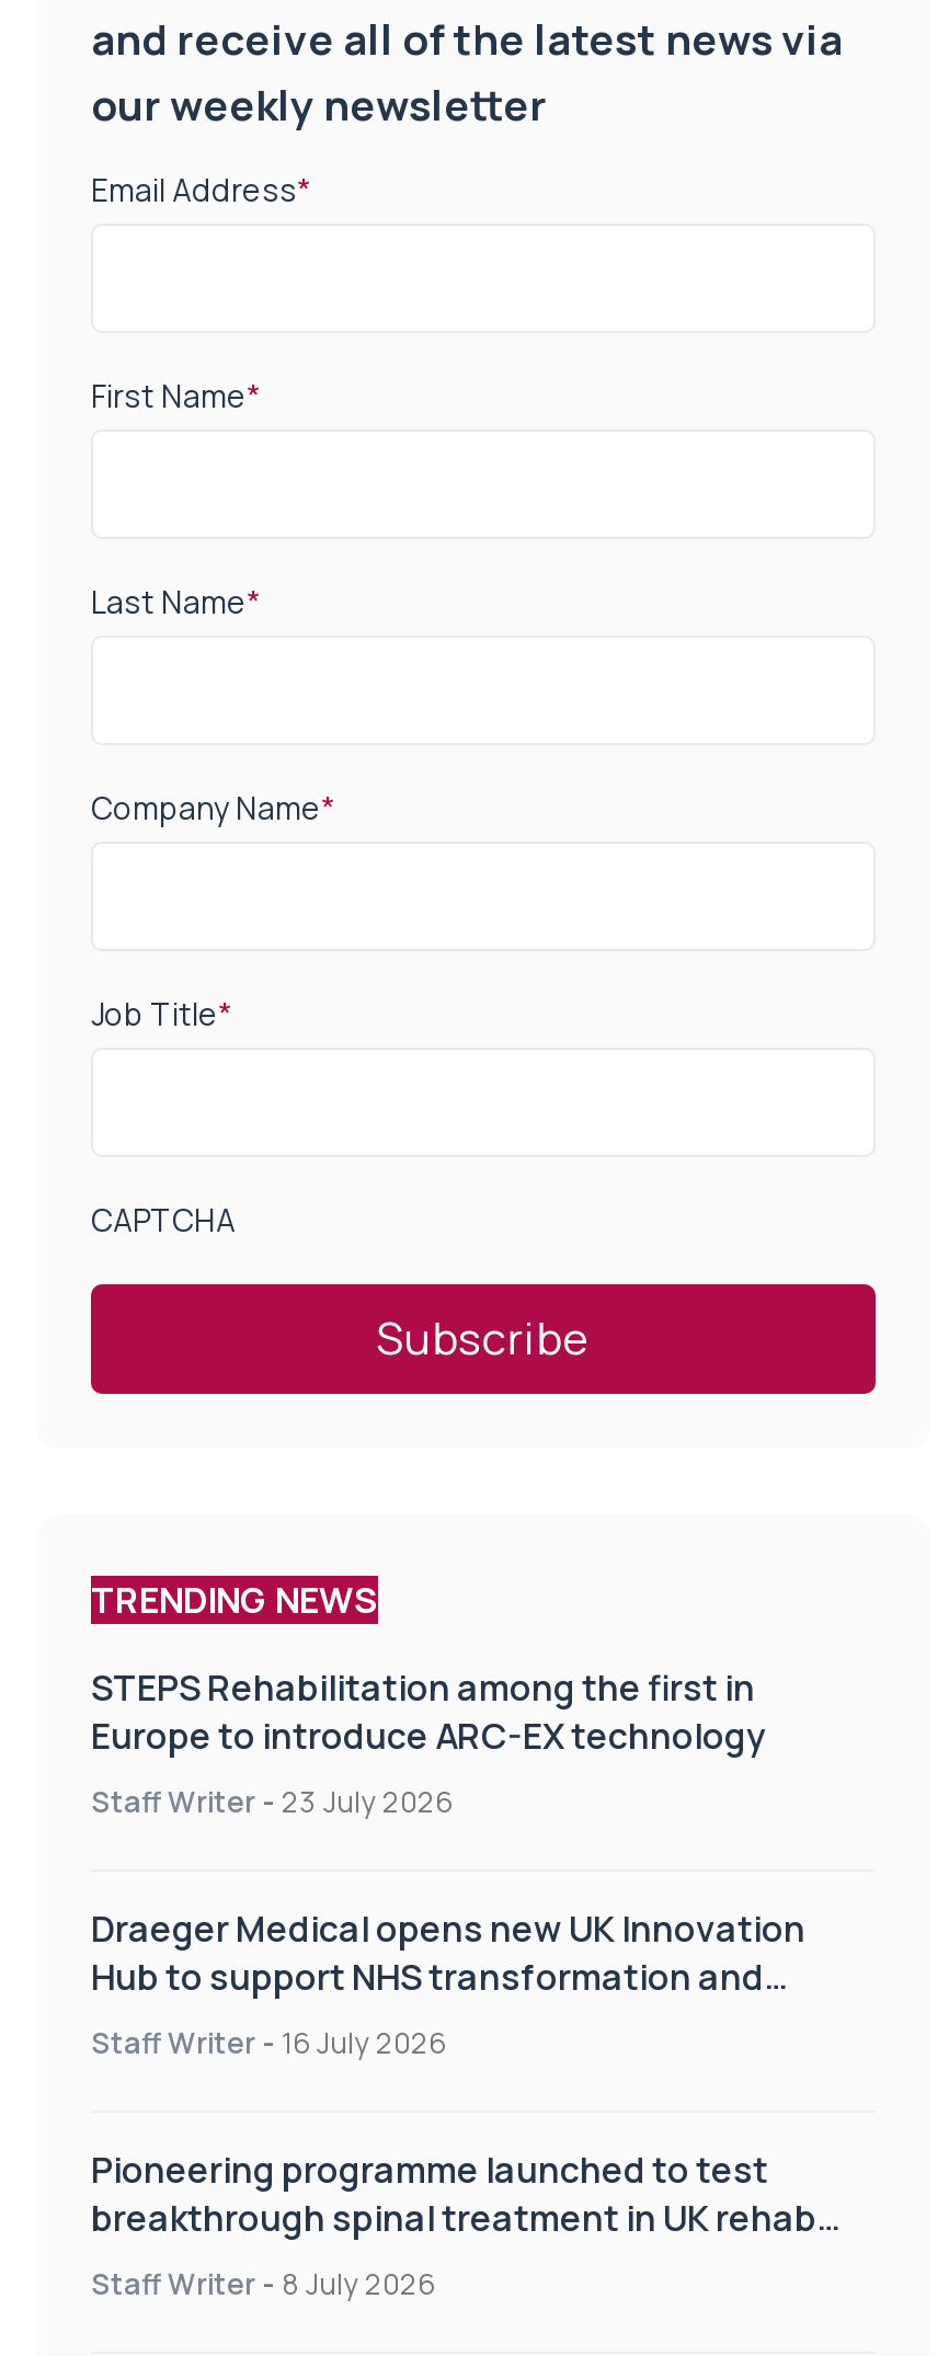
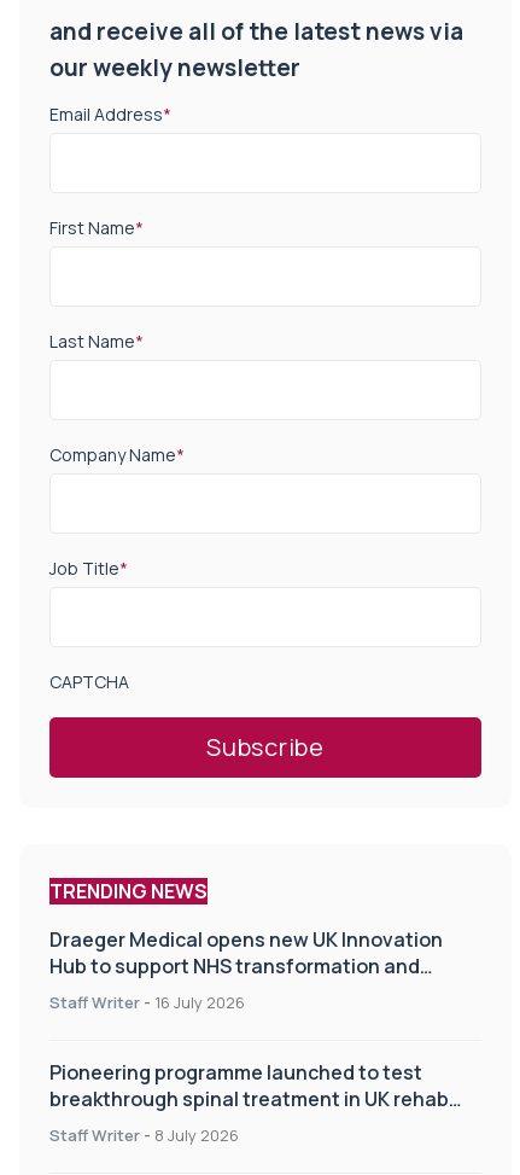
[91,1663,766,1821] STEPS Rehabilitation among the first in | Europe to introduce ARC-EX technology | Staff Writer - 23 July 2026 -> none

